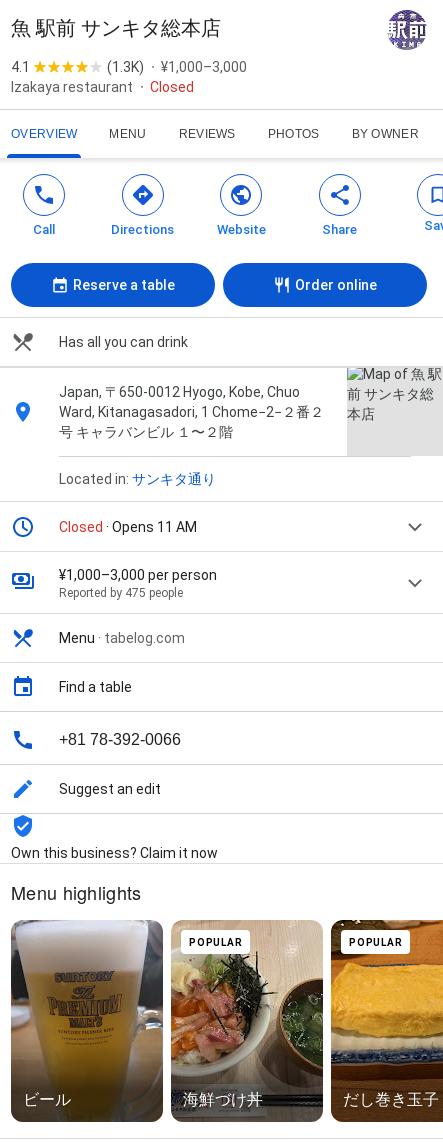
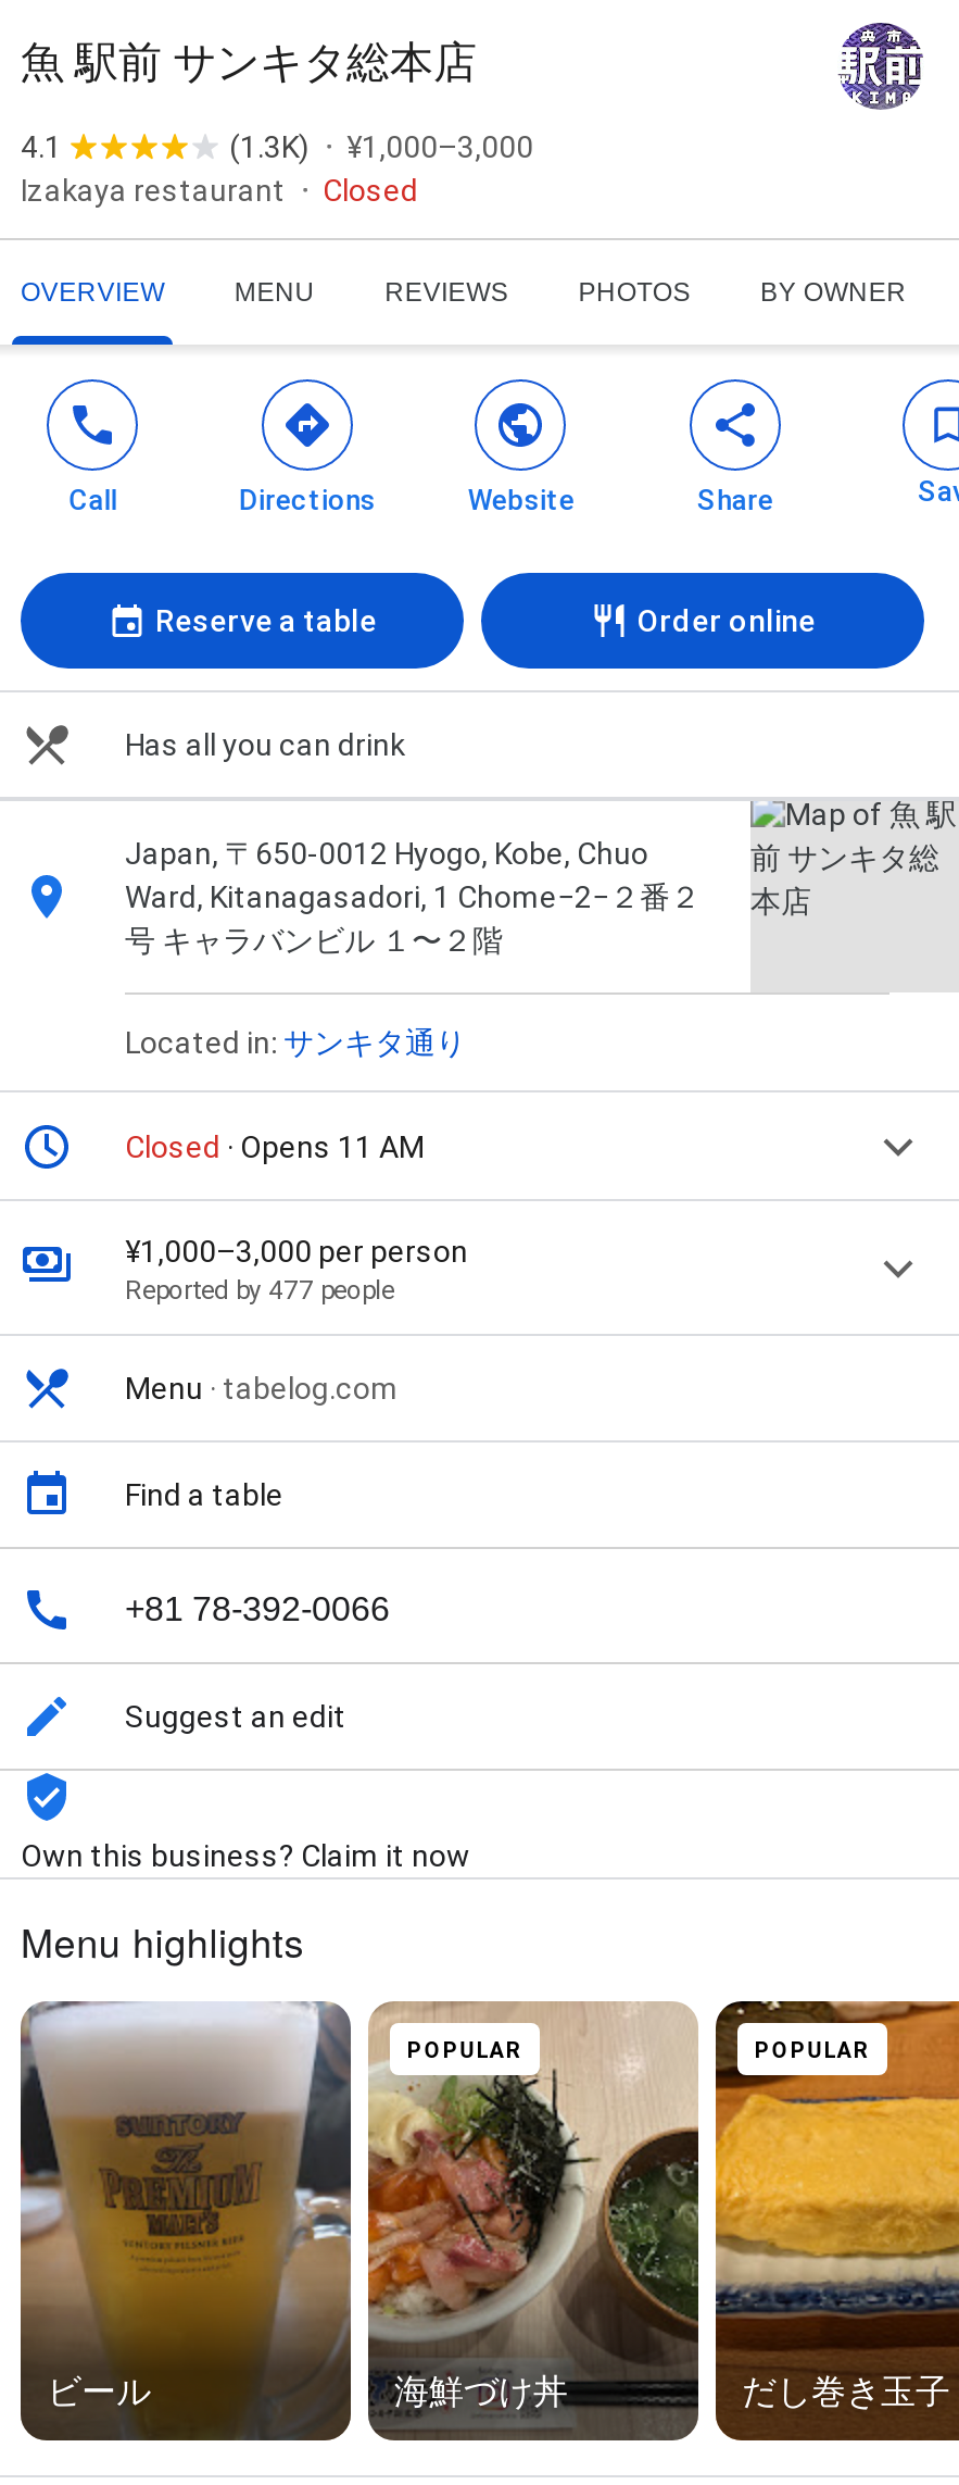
[59,586,183,600] Reported by 475 people -> [125,1276,394,1306] Reported by 477 people

